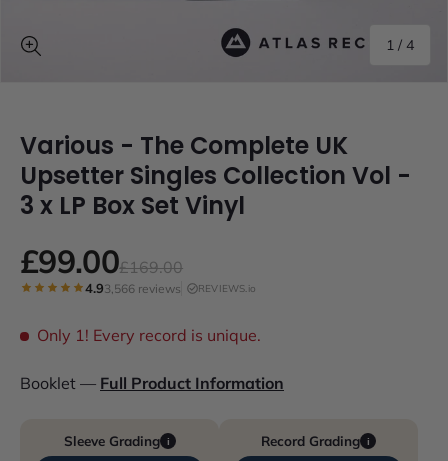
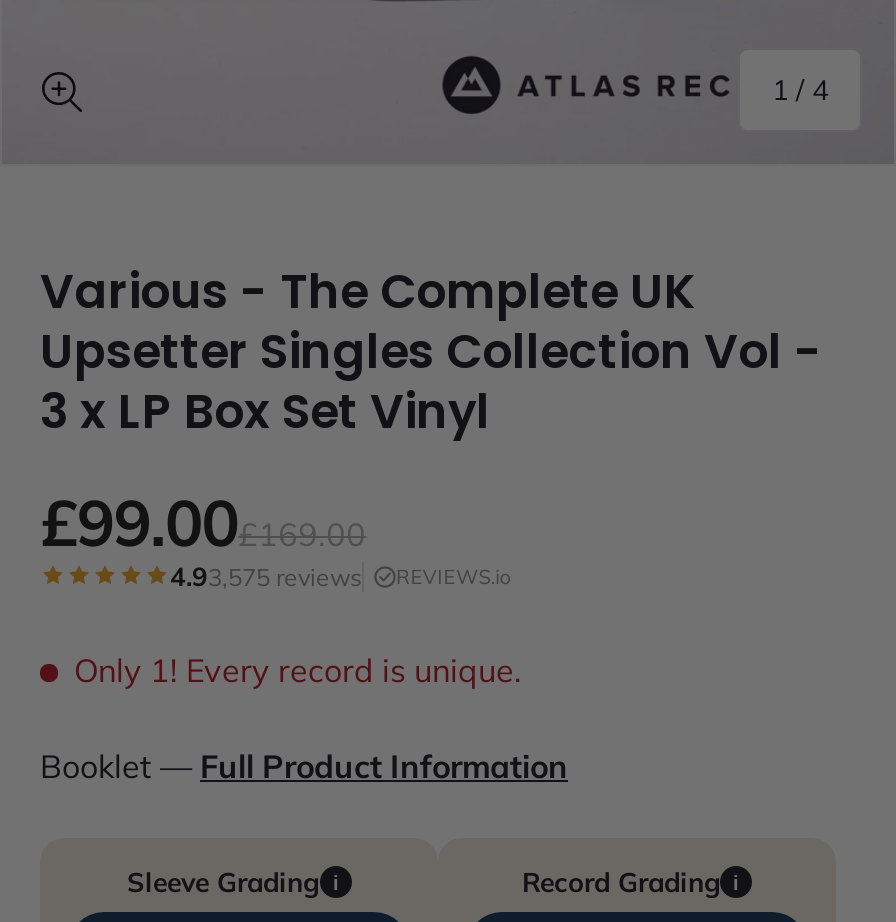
[85,280,256,296] 4.93,566 reviews REVIEWS.io -> [170,561,512,593] 4.93,575 reviews REVIEWS.io

